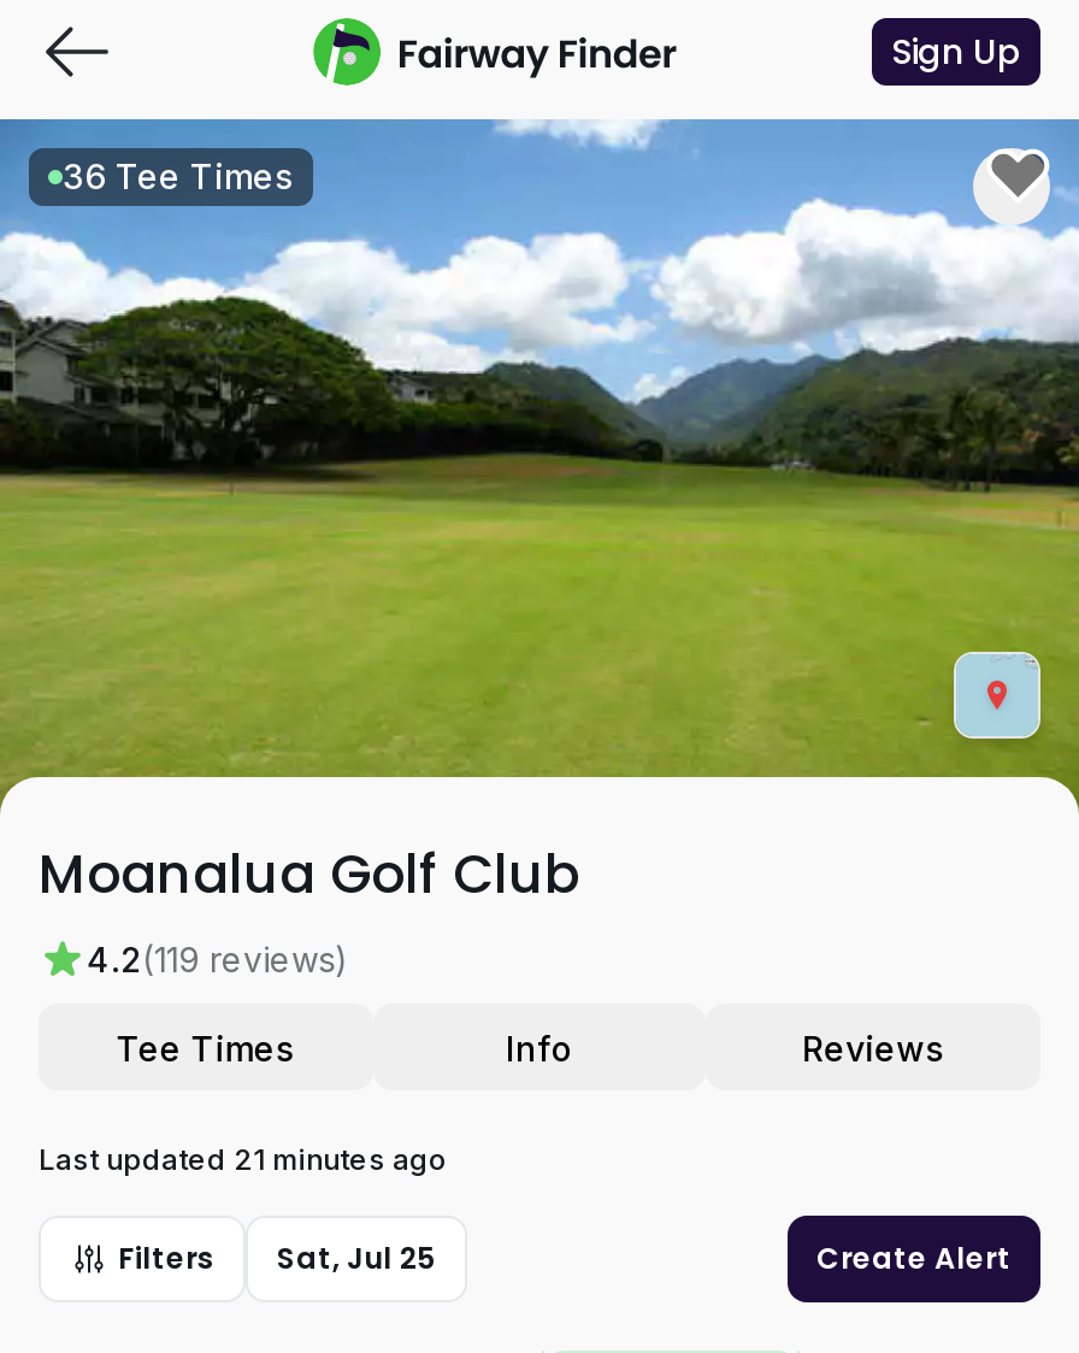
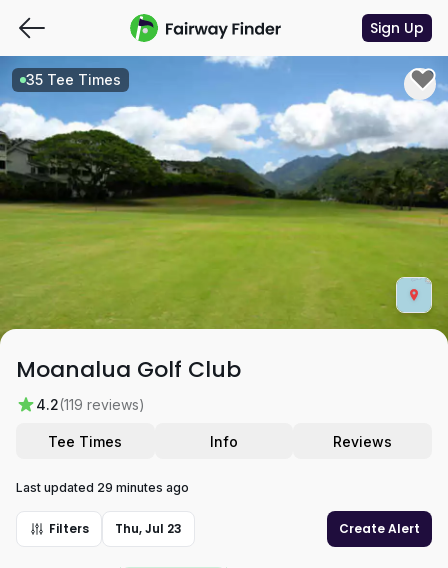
[63,155,294,196] 36 Tee Times -> [26,71,121,88] 35 Tee Times
[39,1141,448,1177] Last updated 21 minutes ago -> [16,480,189,495] Last updated 29 minutes ago
[118,1237,436,1278] Filters Sat, Jul 25 -> [49,520,182,537] Filters Thu, Jul 23

